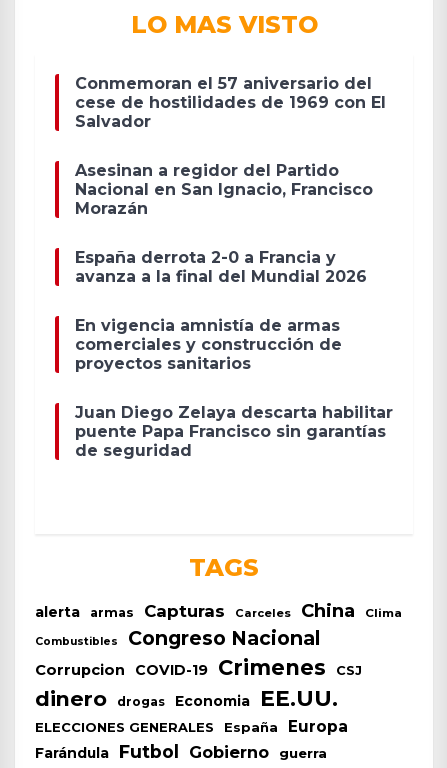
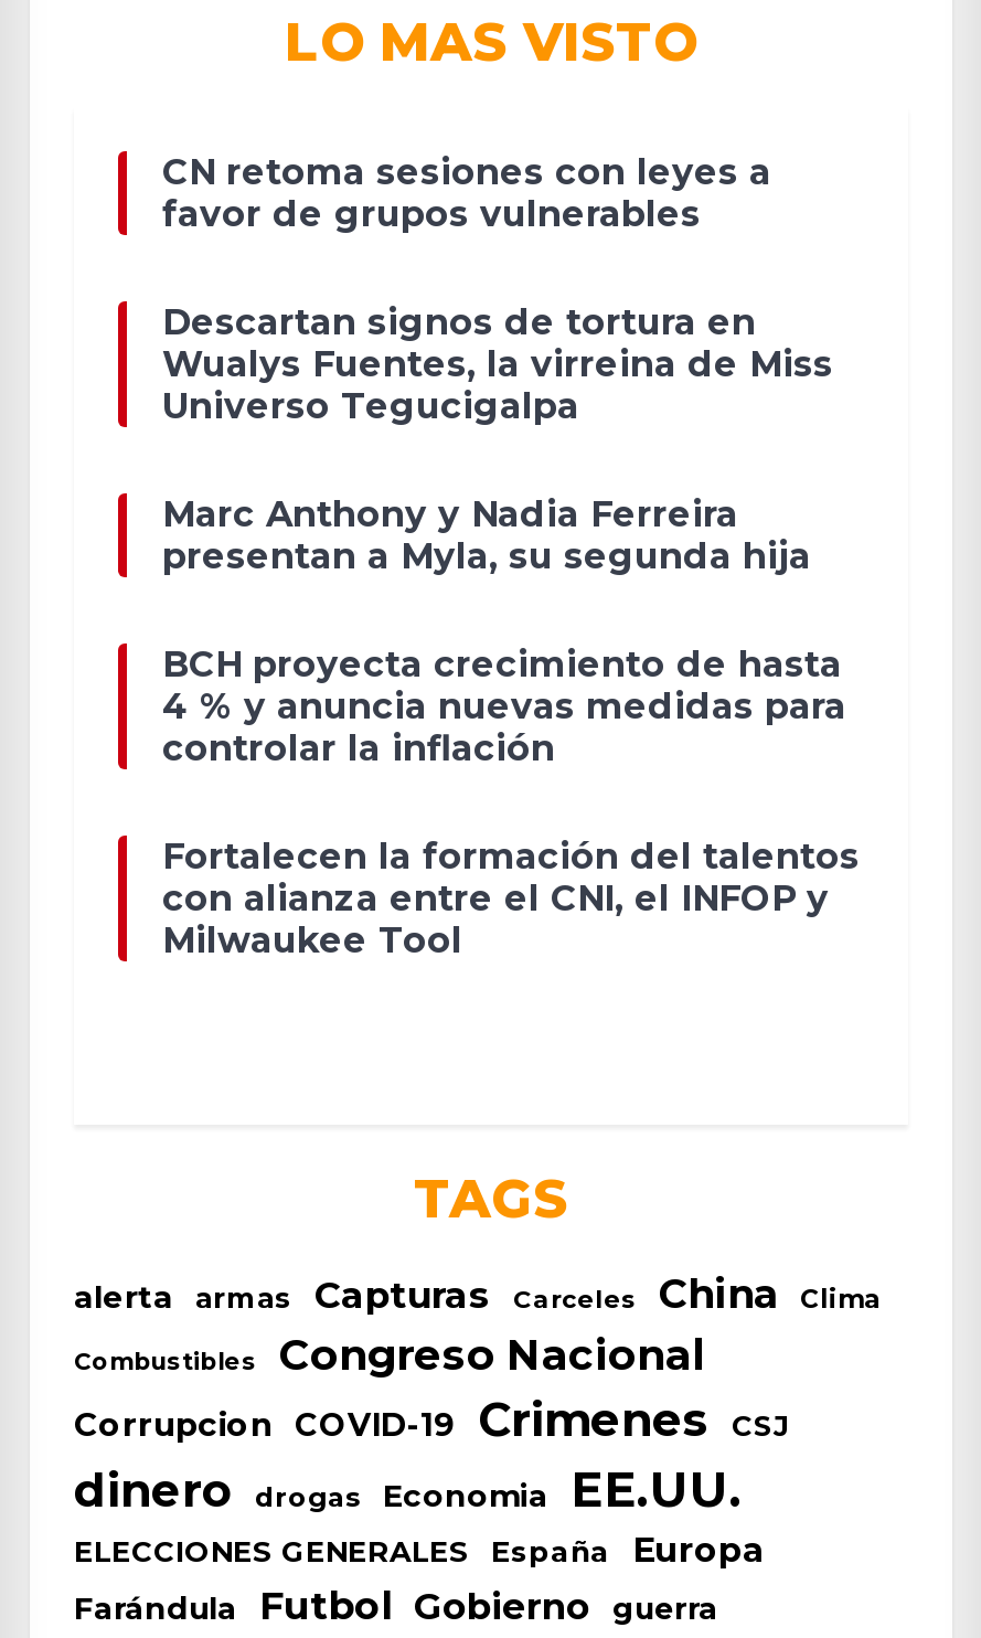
[75,74,386,131] Conmemoran el 57 aniversario del | cese de hostilidades de 1969 con El | Salvador -> [162,152,771,236] CN retoma sesiones con leyes a | favor de grupos vulnerables
[75,161,373,218] Asesinan a regidor del Partido | Nacional en San Ignacio, Francisco | Morazán -> [162,302,833,428] Descartan signos de tortura en | Wualys Fuentes, la virreina de Miss | Universo Tegucigalpa
[75,248,367,286] España derrota 2-0 a Francia y | avanza a la final del Mundial 2026 -> [162,494,811,578] Marc Anthony y Nadia Ferreira | presentan a Myla, su segunda hija
[75,316,342,373] En vigencia amnistía de armas | comerciales y construcción de | proyectos sanitarios -> [162,644,846,770] BCH proyecta crecimiento de hasta | 4 % y anuncia nuevas medidas para | controlar la inflación
[75,403,393,460] Juan Diego Zelaya descarta habilitar | puente Papa Francisco sin garantías | de seguridad -> [162,836,860,962] Fortalecen la formación del talentos | con alianza entre el CNI, el INFOP y | Milwaukee Tool

